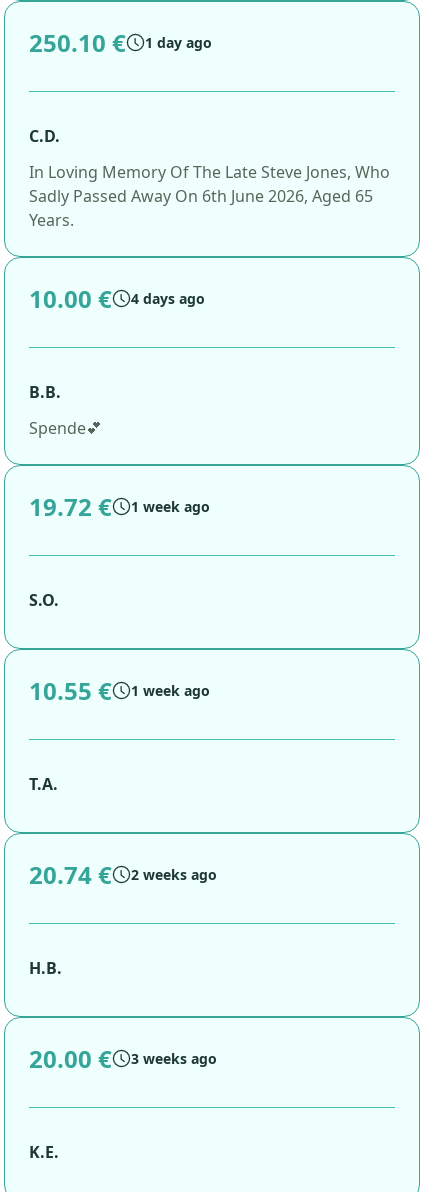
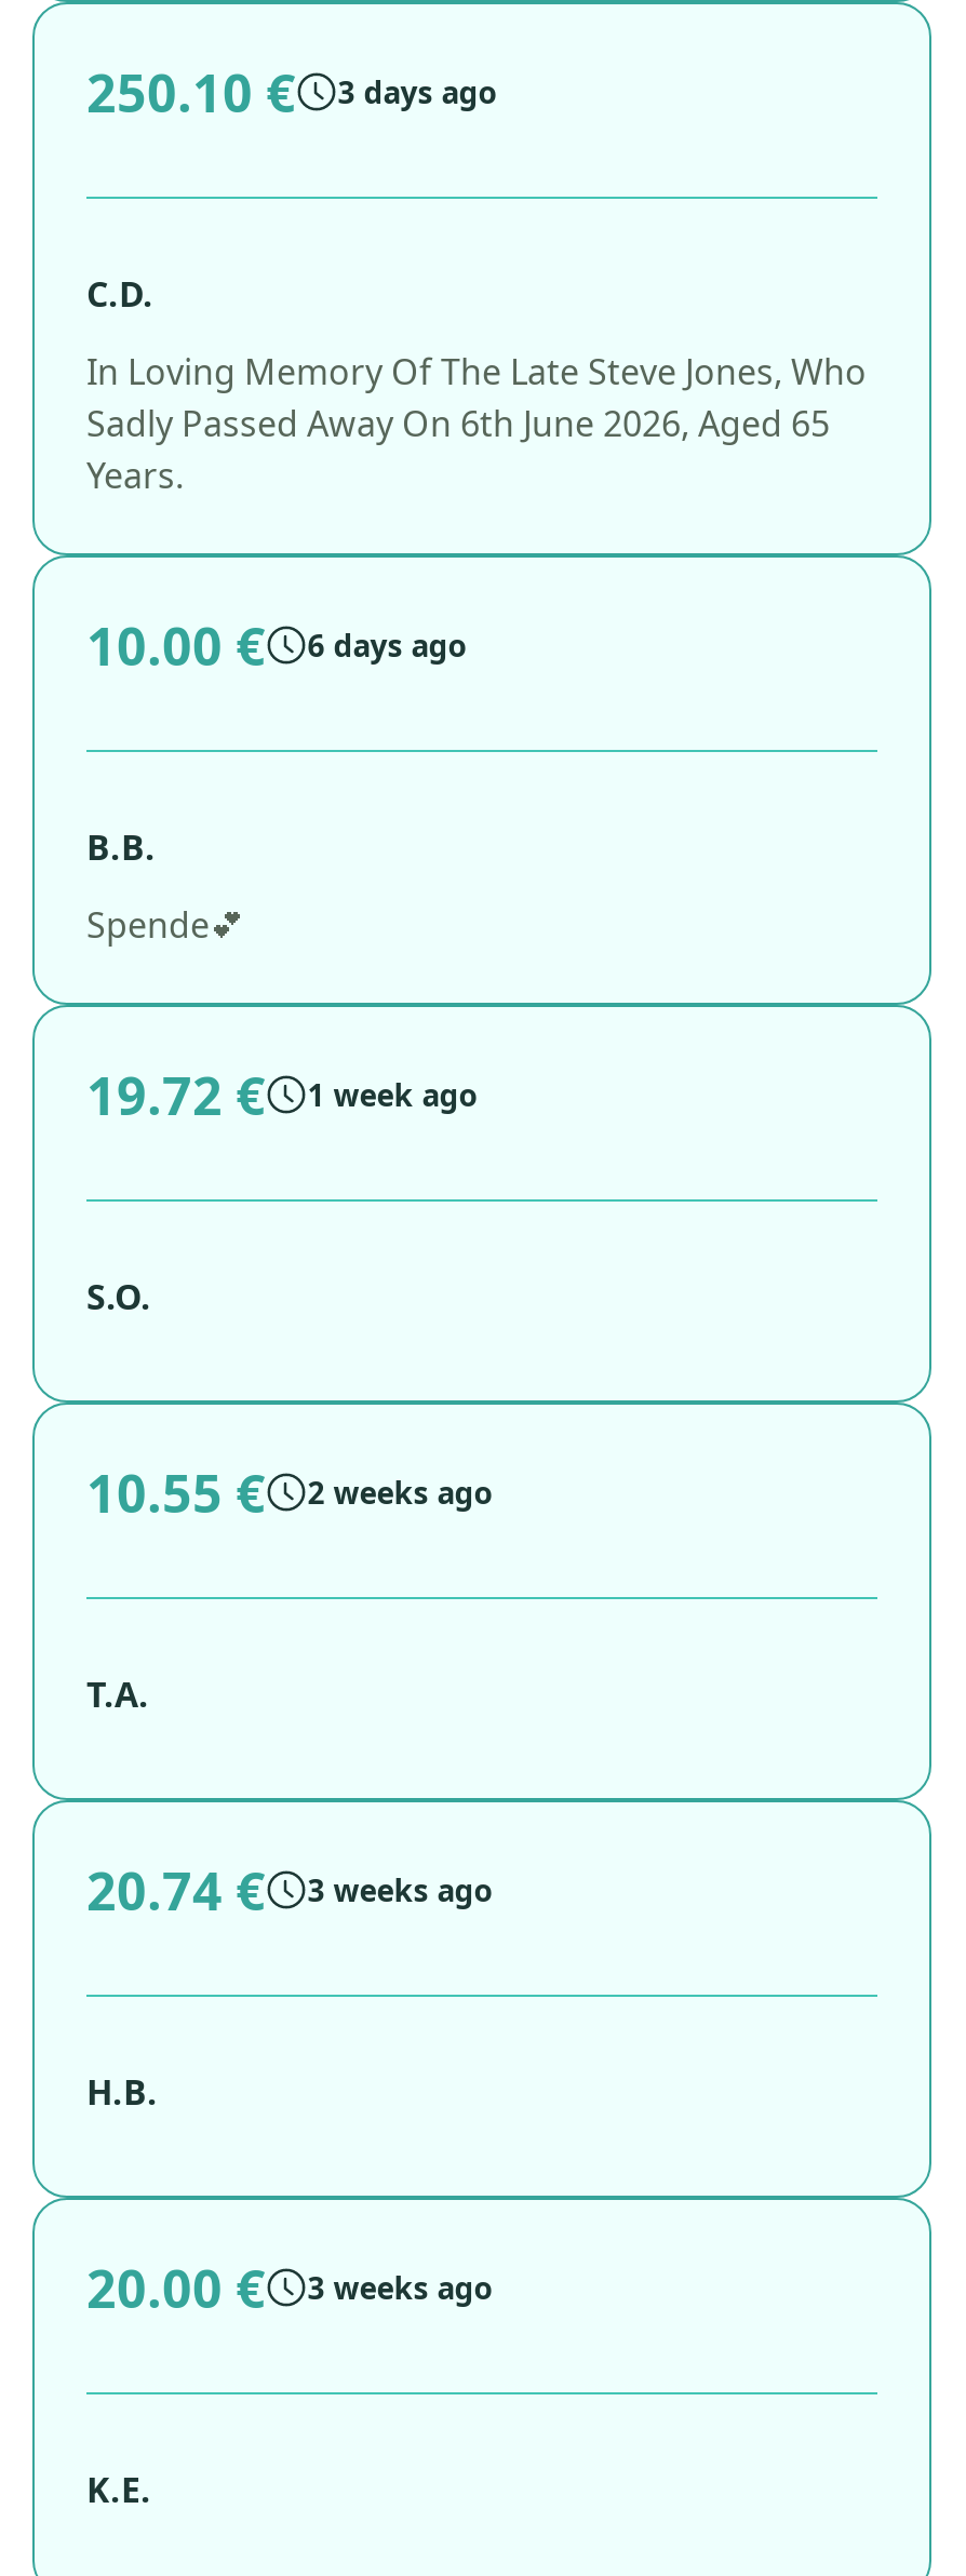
[29,26,212,59] 250.10 € 1 day ago -> [86,56,497,128] 250.10 € 3 days ago
[29,282,205,315] 10.00 € 4 days ago -> [86,609,467,681] 10.00 € 6 days ago
[29,674,210,707] 10.55 € 1 week ago -> [86,1457,493,1528] 10.55 € 2 weeks ago
[29,858,217,891] 20.74 € 2 weeks ago -> [86,1854,493,1926] 20.74 € 3 weeks ago

